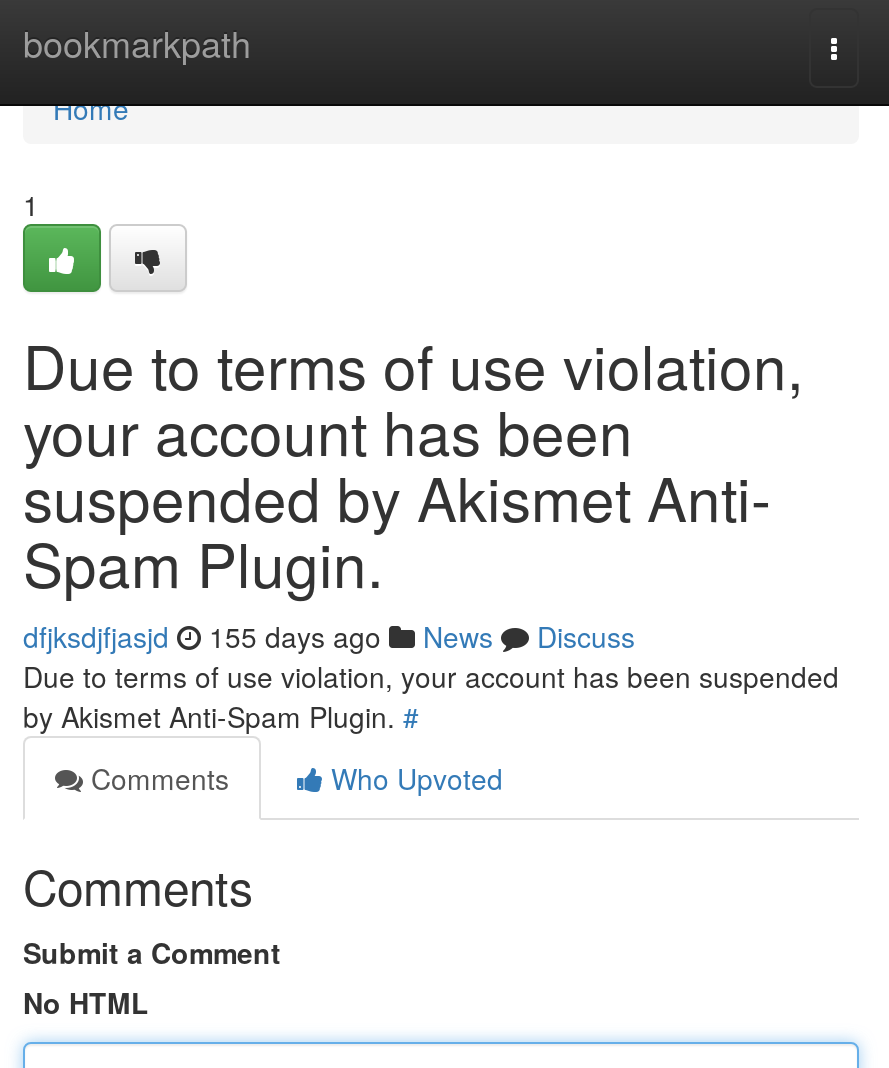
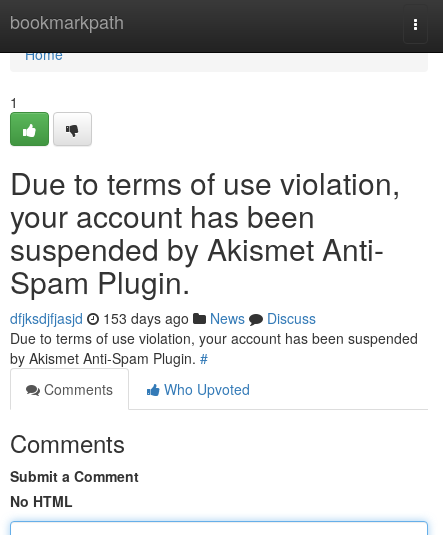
[23,616,635,656] dfjksdjfjasjd 155 days ago News Discuss -> [10,308,316,328] dfjksdjfjasjd 153 days ago News Discuss

